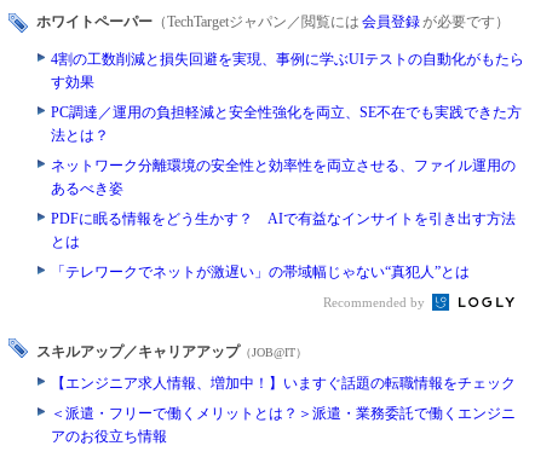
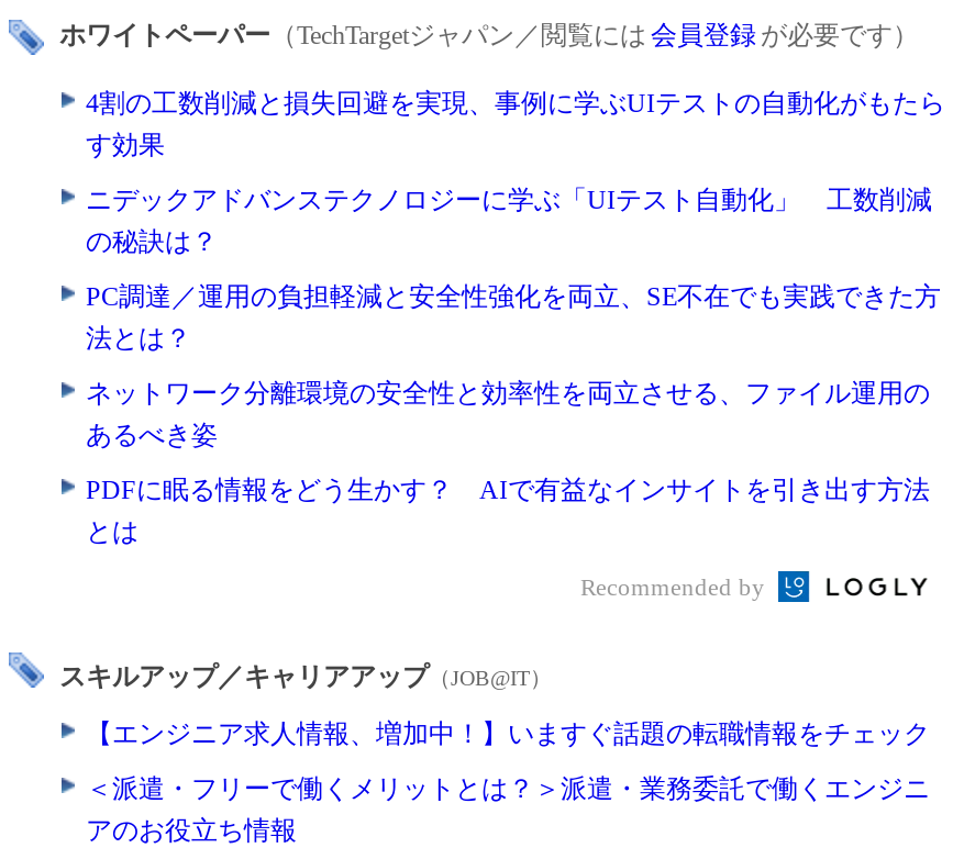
none -> [86,185,932,257] ニデックアドバンステクノロジーに学ぶ「UIテスト自動化」 工数削減 | の秘訣は？
moved [51,104,522,250] -> [86,281,941,547]: PC調達／運用の負担軽減と安全性強化を両立、SE不在でも実践できた方 | 法とは？ | ネットワーク分離環境の安全性と効率性を両立させる、ファイル運用の | あるべき姿 | PDFに眠る情報をどう生かす？ AIで有益なインサイトを引き出す方法 | とは
[51,264,470,280] 「テレワークでネットが激遅い」の帯域幅じゃない“真犯人”とは -> none

